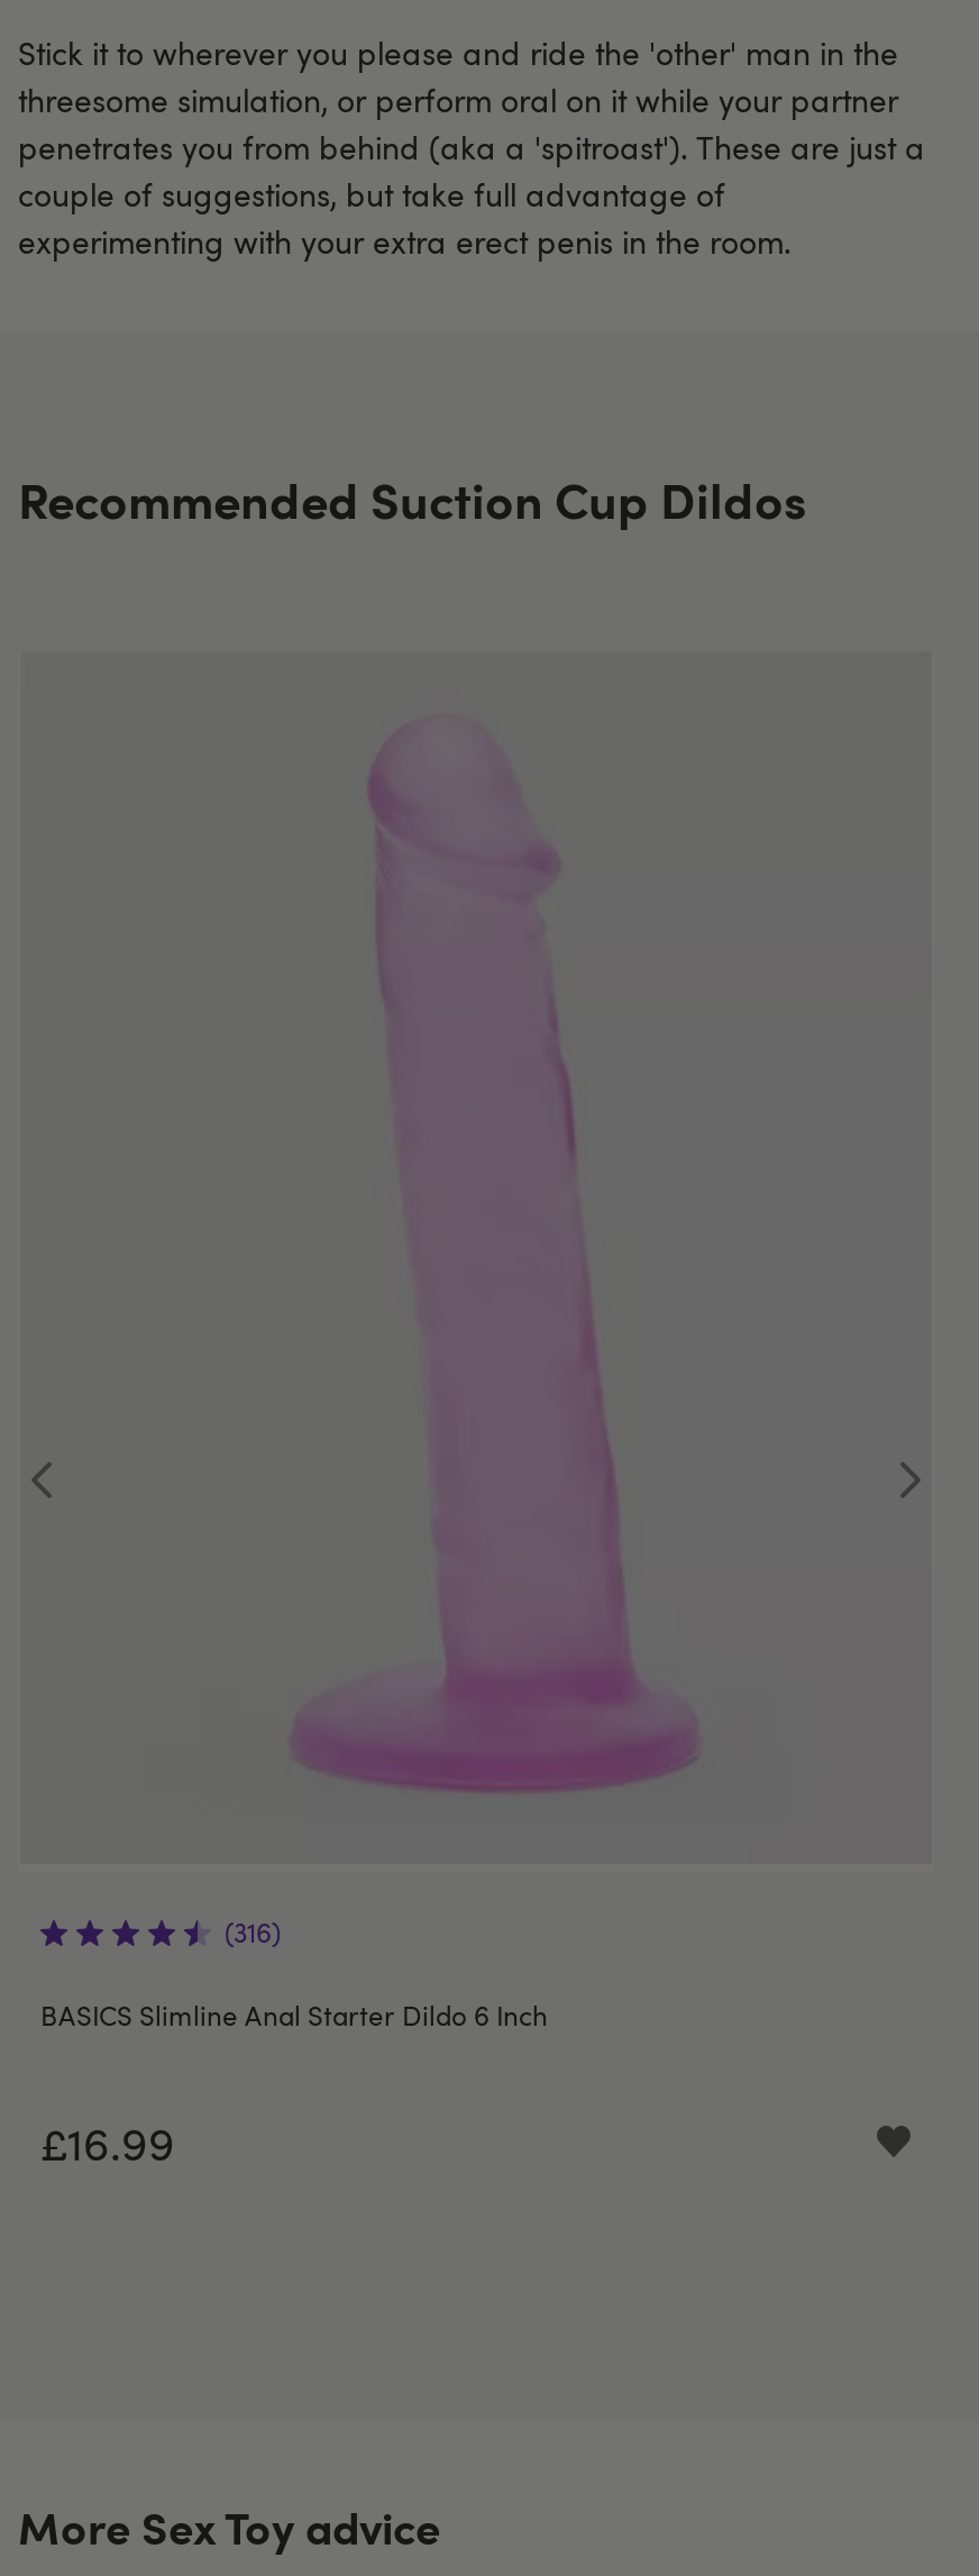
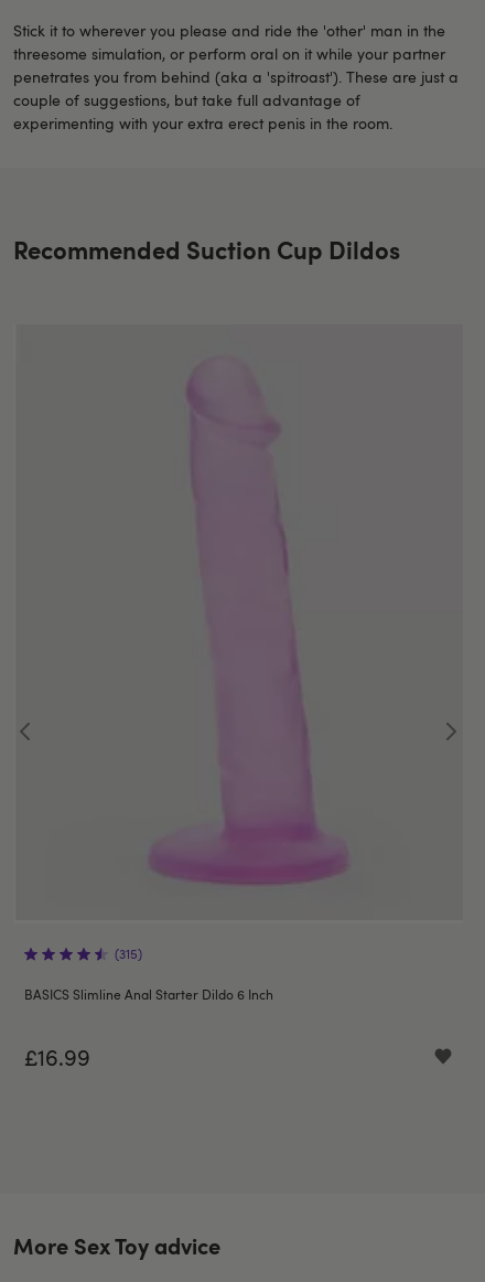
[225,1914,281,1950] (316) -> [115,945,142,962] (315)

